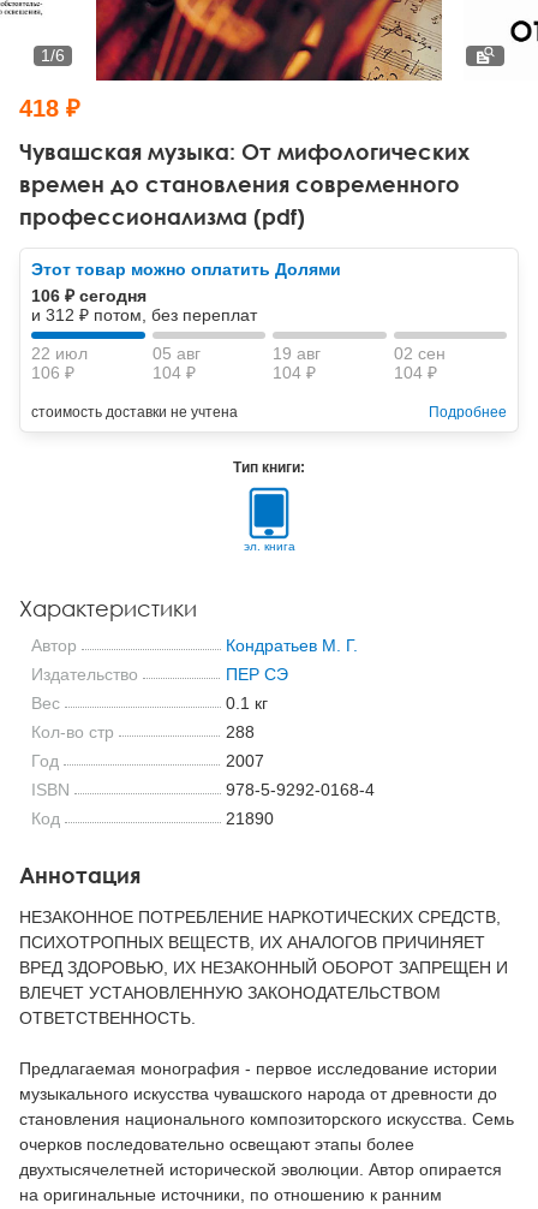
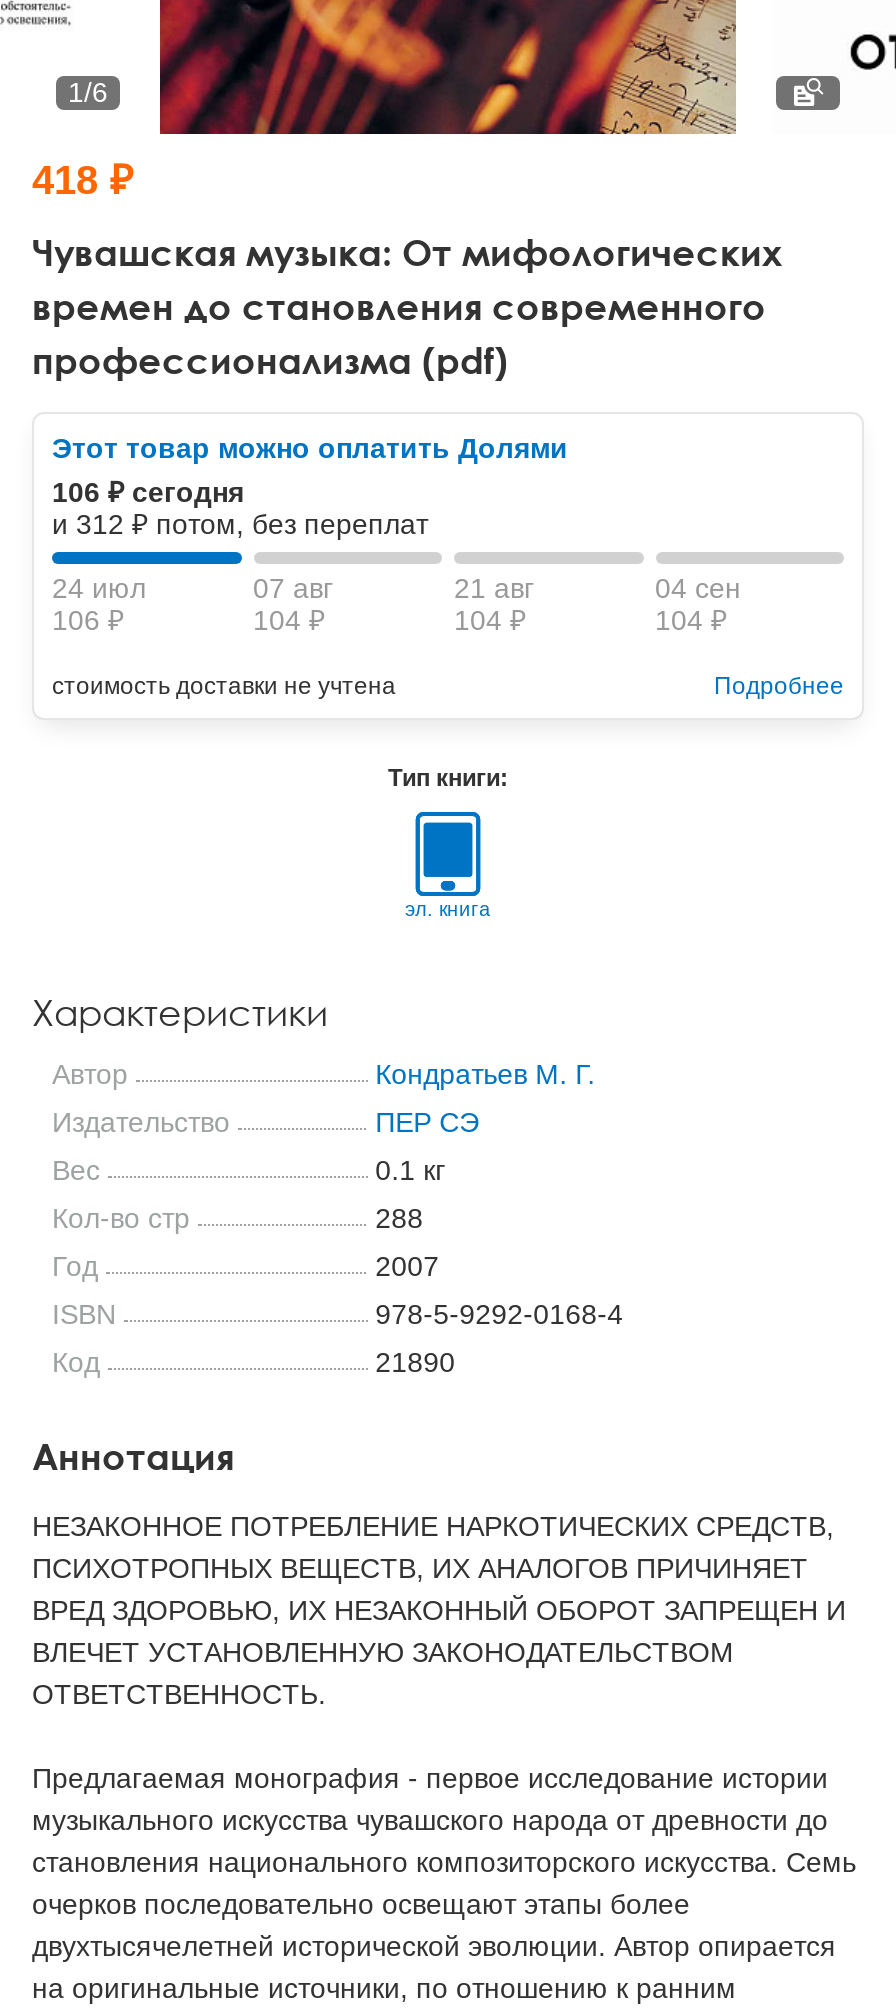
[31,344,88,363] 22 июл -> [52,572,146,604] 24 июл
[152,344,200,363] 05 авг -> [253,572,333,604] 07 авг
[273,344,321,363] 19 авг -> [454,572,534,604] 21 авг
[393,344,445,363] 02 сен -> [655,572,741,604] 04 сен

